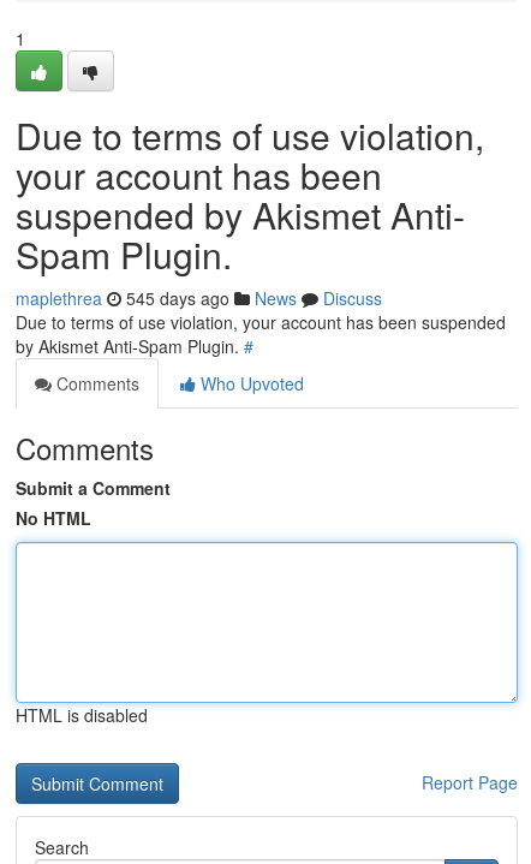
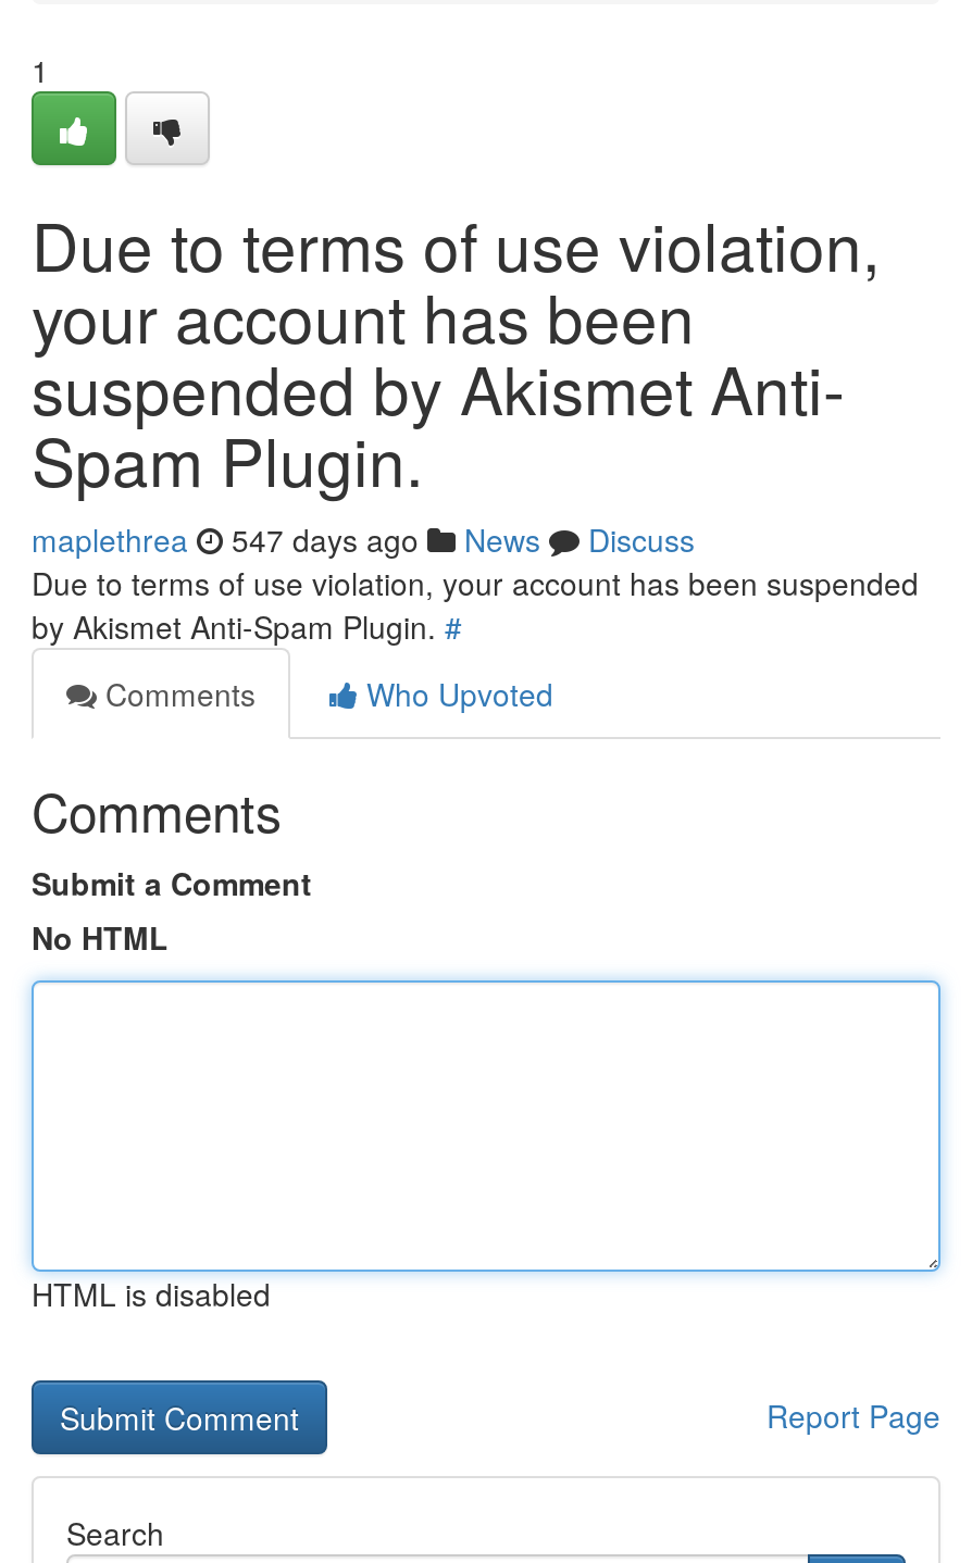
[16,286,382,310] maplethrea 545 days ago News Discuss -> [32,517,695,561] maplethrea 547 days ago News Discuss

